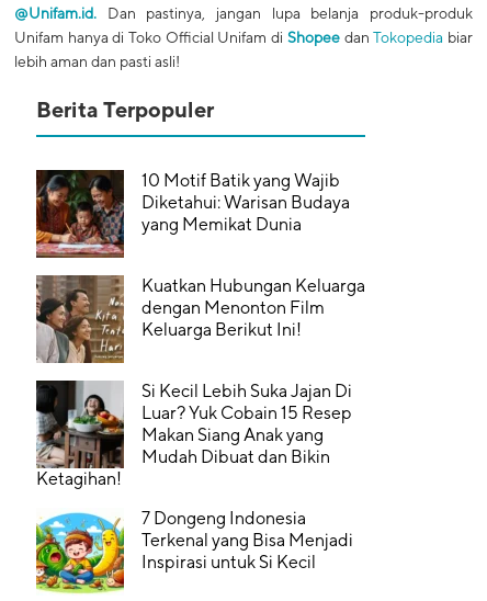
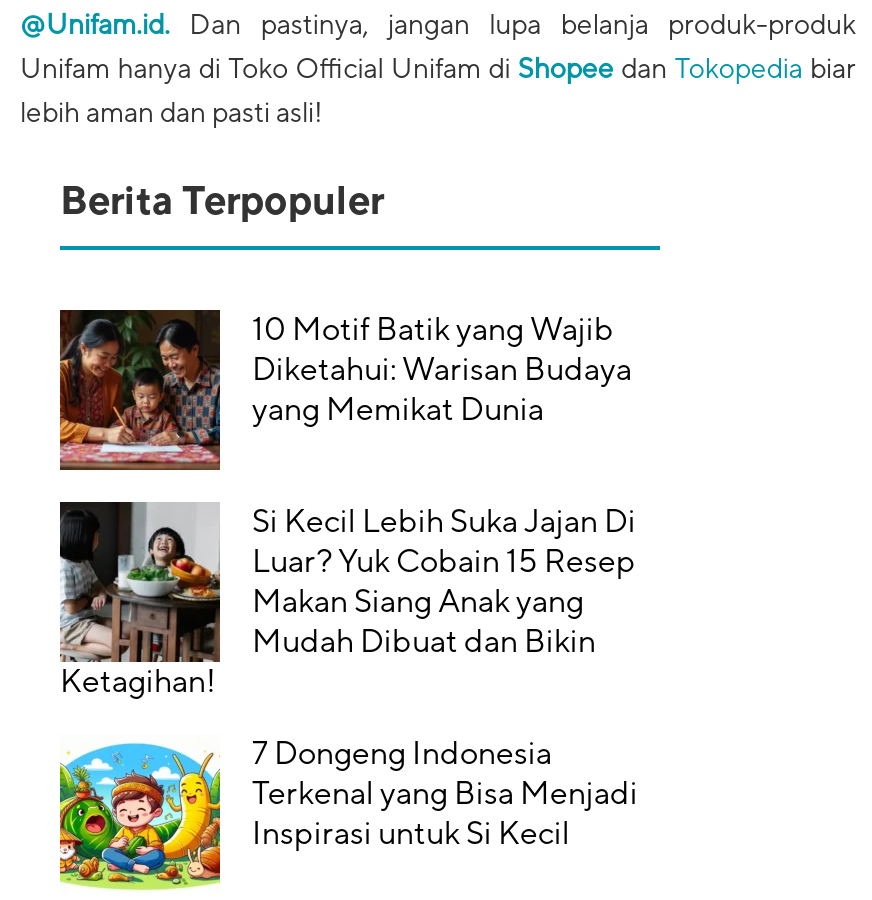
[36,274,365,363] [image] | Kuatkan Hubungan Keluarga | dengan Menonton Film | Keluarga Berikut Ini! -> none

